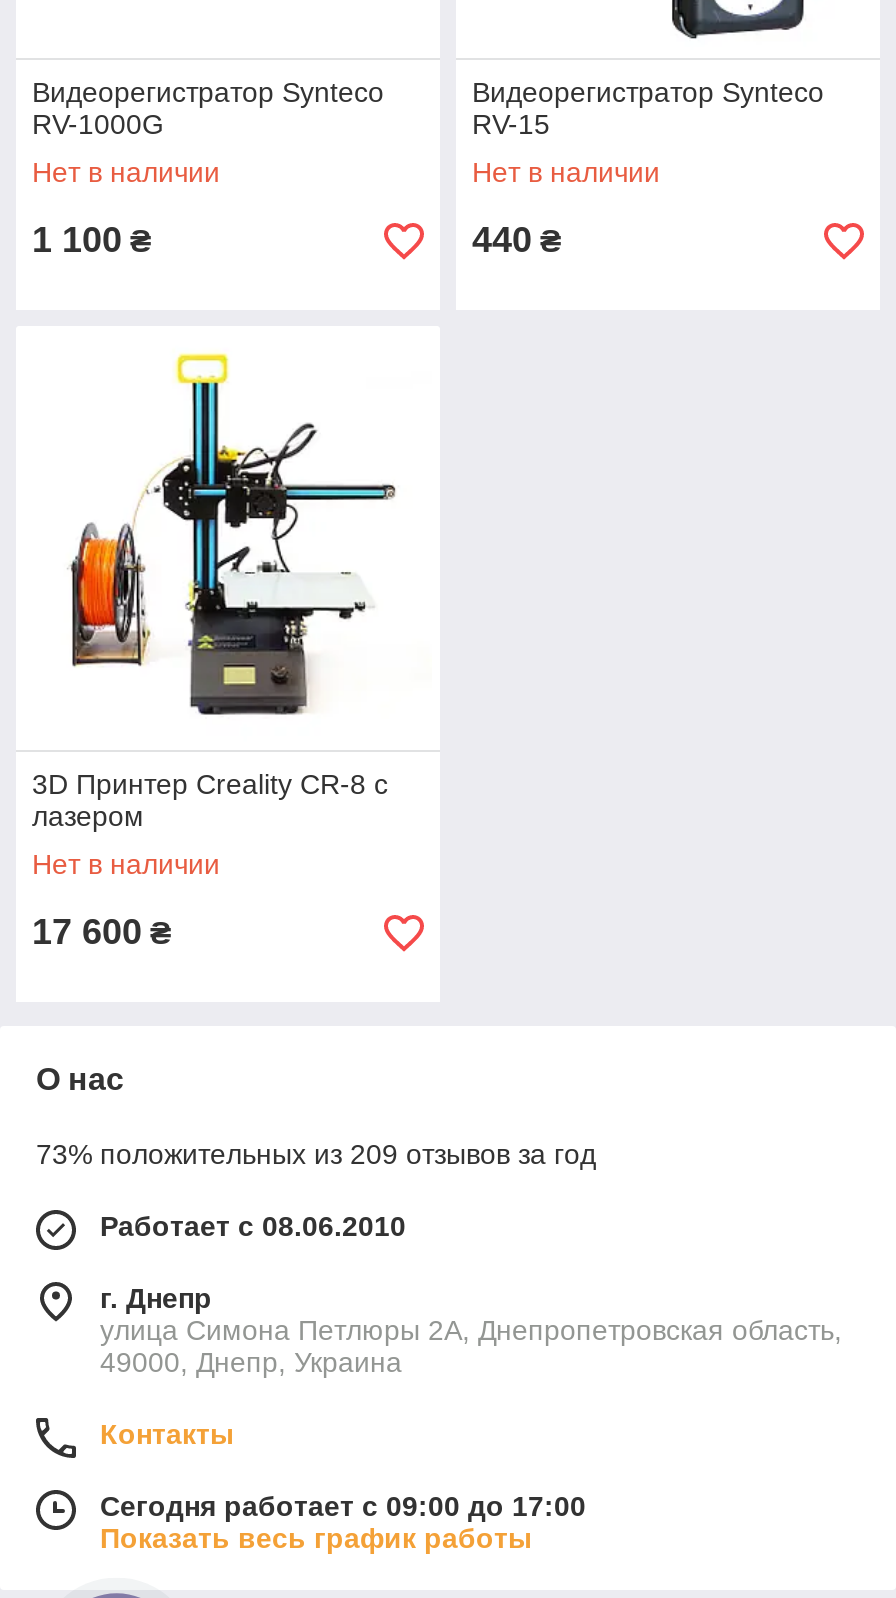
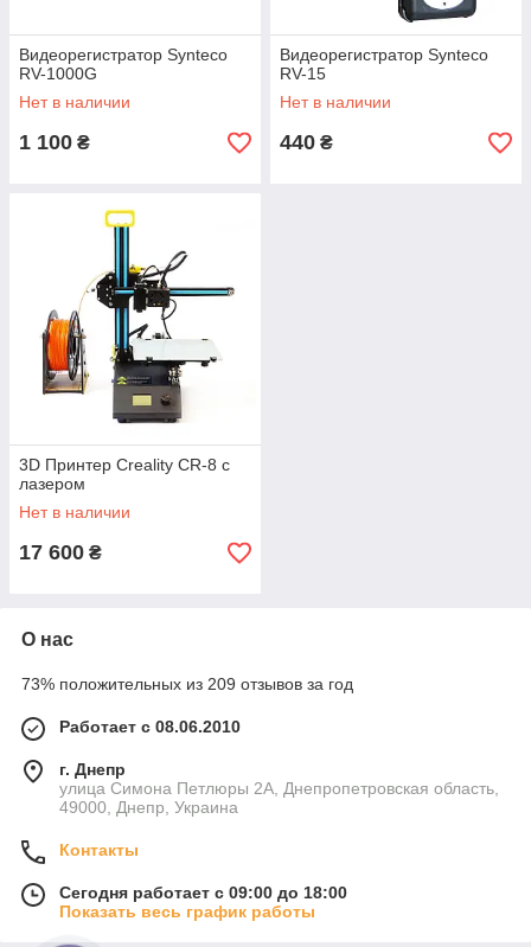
[100,1490,586,1522] Сегодня работает с 09:00 до 17:00 -> [59,883,347,902] Сегодня работает с 09:00 до 18:00

